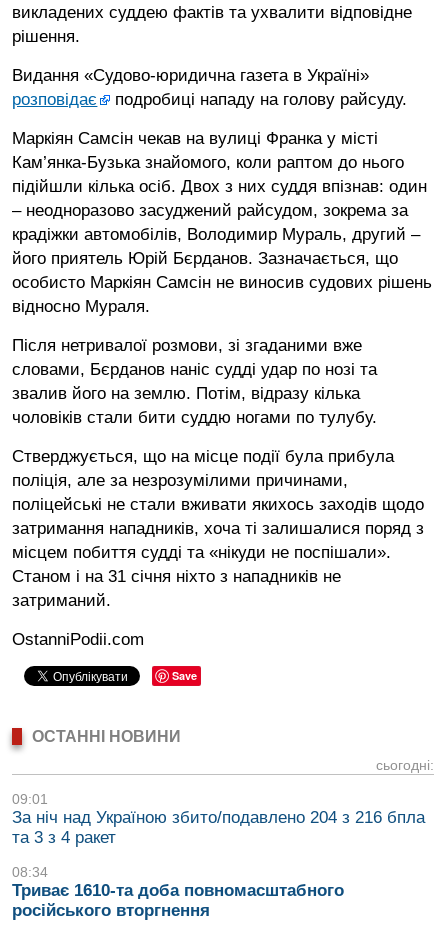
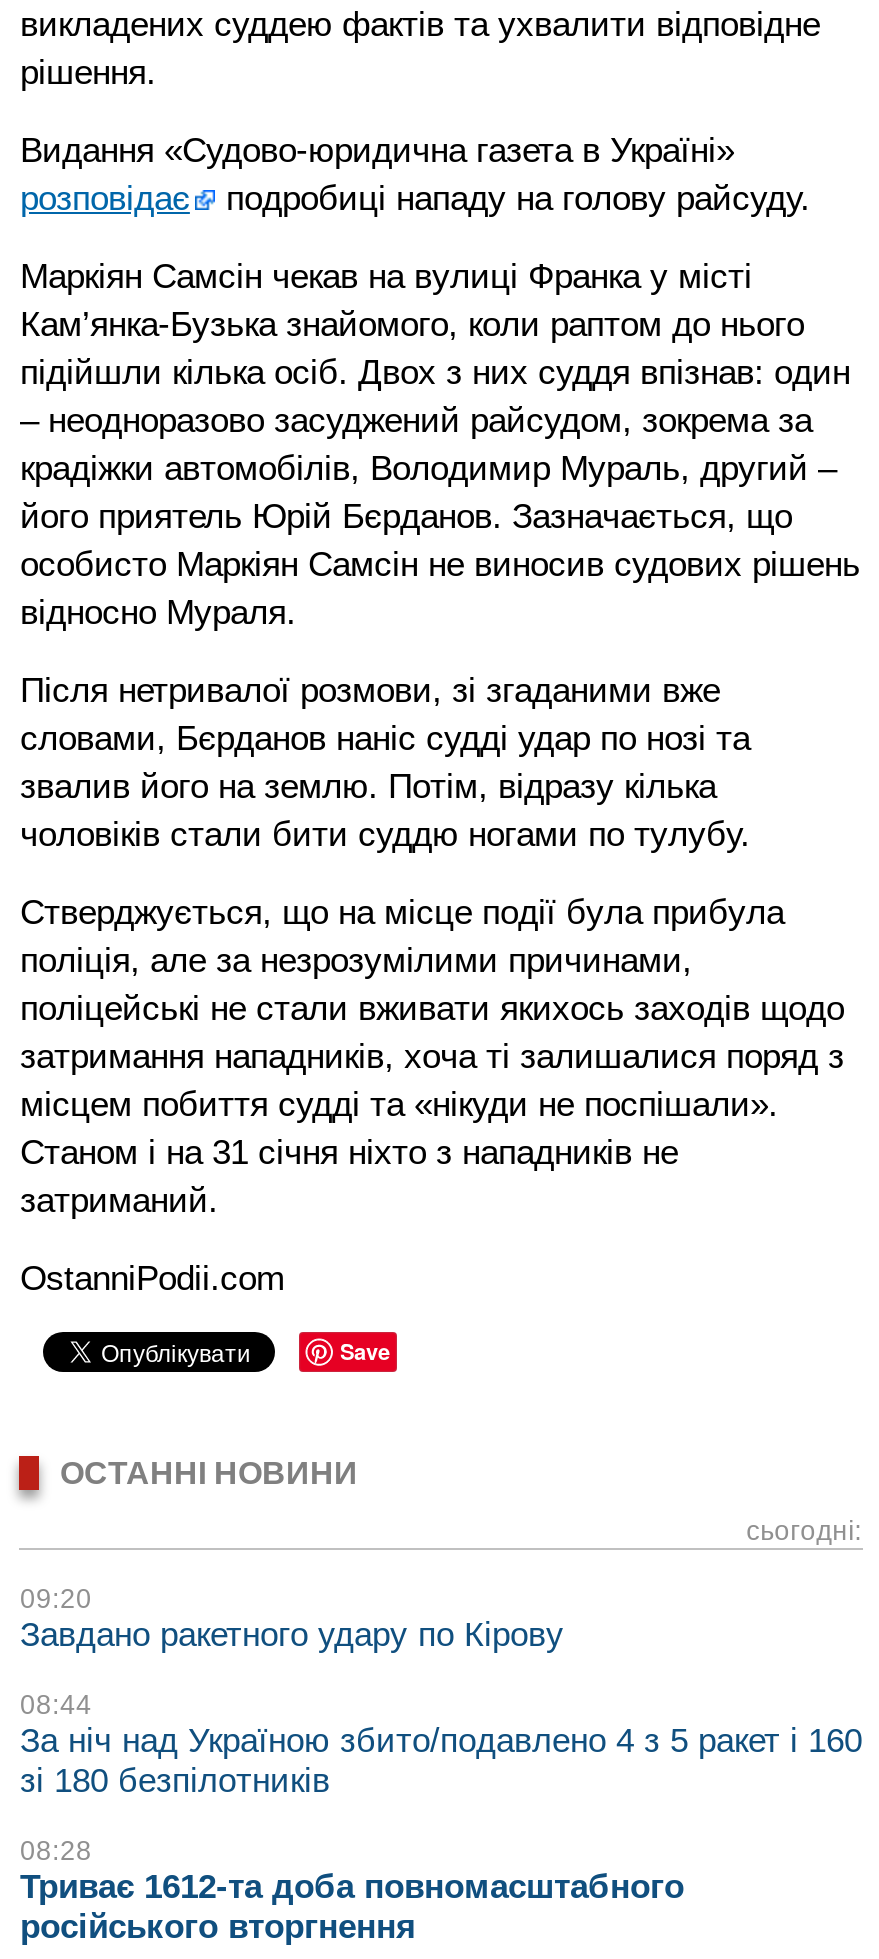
[12,792,425,900] 09:01 | За ніч над Україною збито/подавлено 204 з 216 бпла | та 3 з 4 ракет | 08:34 | Триває 1610-та доба повномасштабного -> [20,1584,862,1906] 09:20 | Завдано ракетного удару по Кірову | 08:44 | За ніч над Україною збито/подавлено 4 з 5 ракет і 160 | зі 180 безпілотників | 08:28 | Триває 1612-та доба повномасштабного

